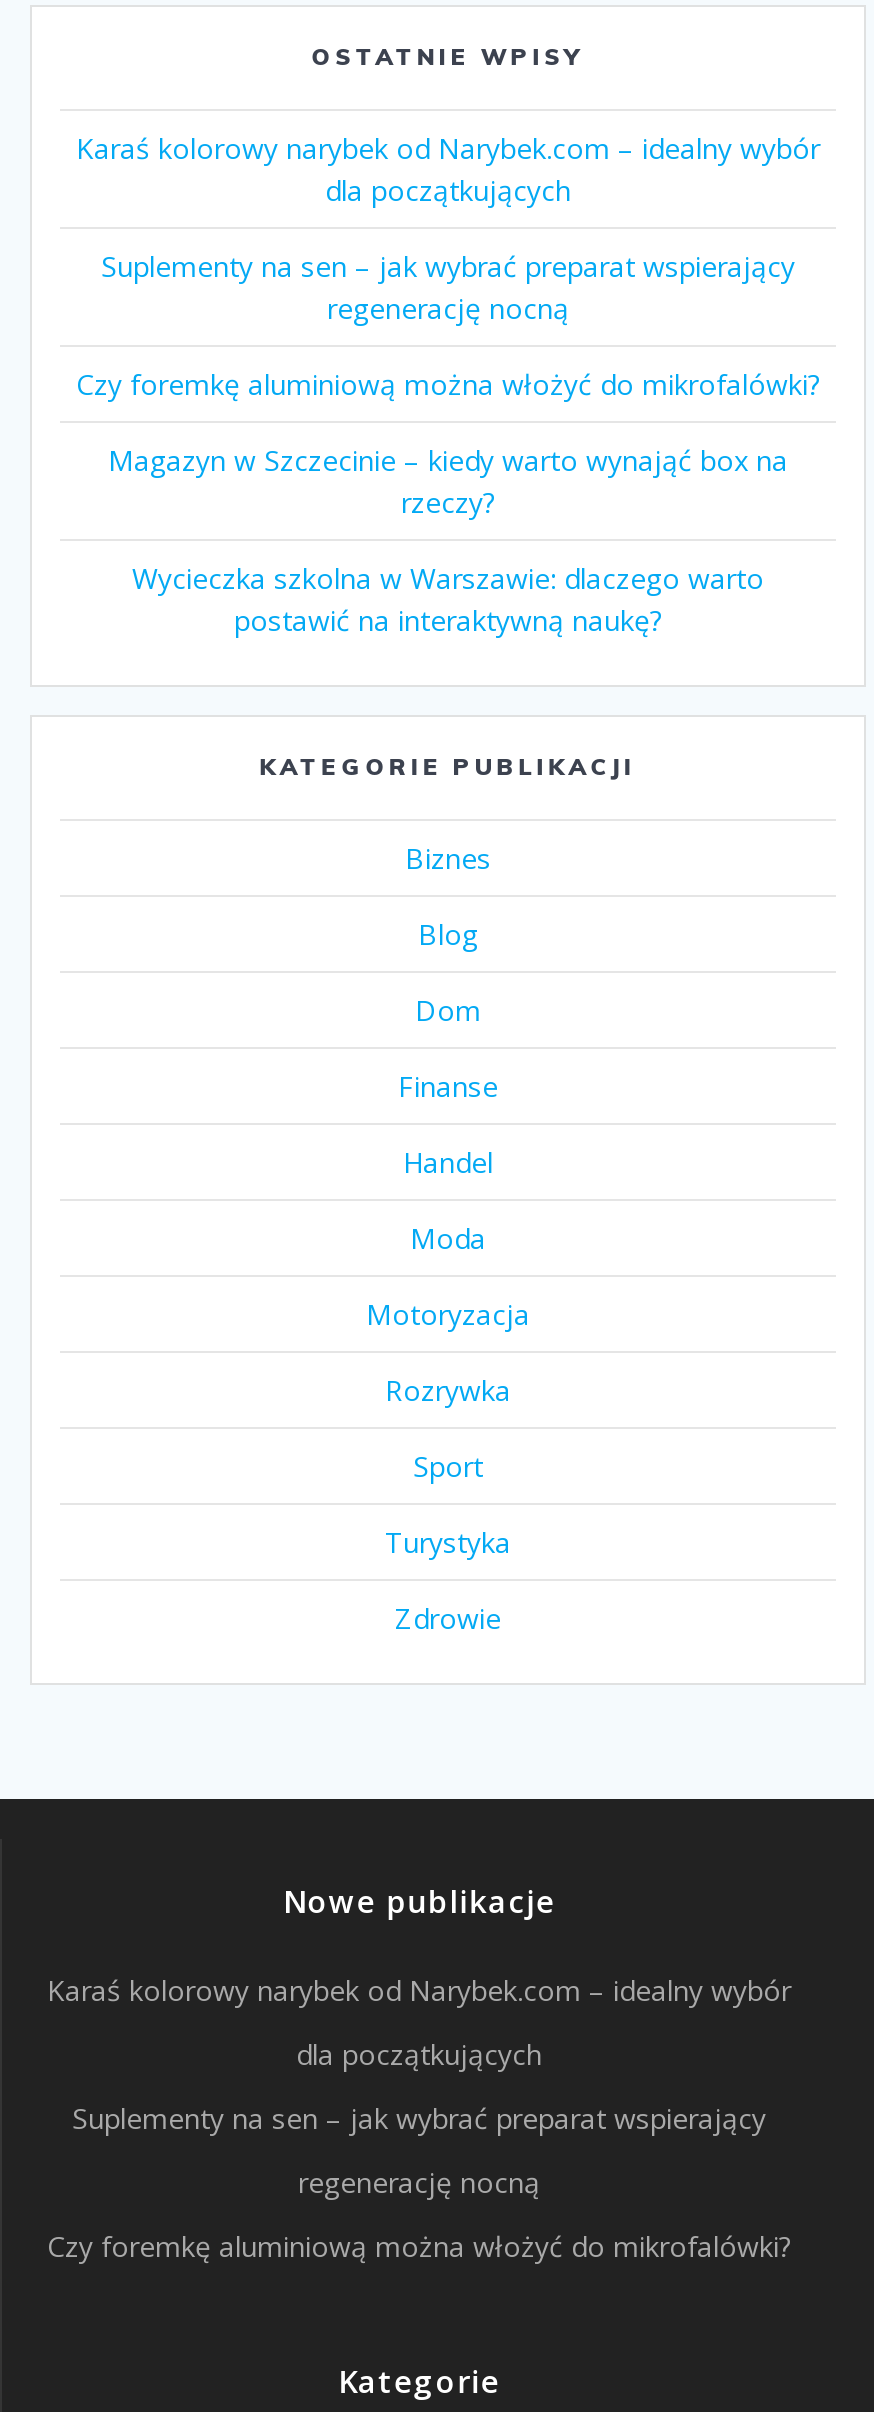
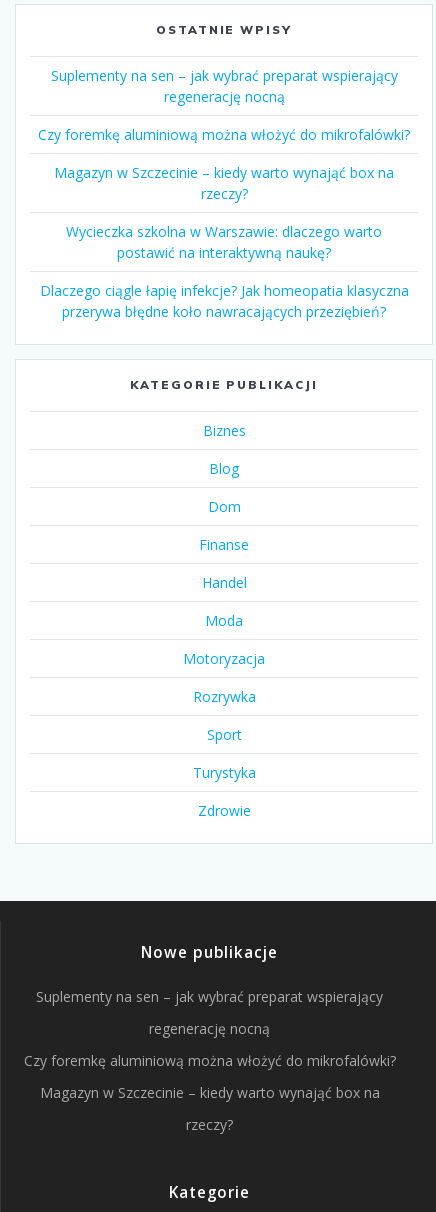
[76,130,820,210] Karaś kolorowy narybek od Narybek.com – idealny wybór | dla początkujących -> none
moved [76,248,820,640] -> [38,66,410,262]: Suplementy na sen – jak wybrać preparat wspierający | regenerację nocną | Czy foremkę aluminiową można włożyć do mikrofalówki? | Magazyn w Szczecinie – kiedy warto wynająć box na | rzeczy? | Wycieczka szkolna w Warszawie: dlaczego warto | postawić na interaktywną naukę?
none -> [39,281,408,321] Dlaczego ciągle łapię infekcje? Jak homeopatia klasyczna | przerywa błędne koło nawracających przeziębień?
[47,1971,791,2073] Karaś kolorowy narybek od Narybek.com – idealny wybór | dla początkujących -> none
moved [47,2099,791,2265] -> [23,987,395,1070]: Suplementy na sen – jak wybrać preparat wspierający | regenerację nocną | Czy foremkę aluminiową można włożyć do mikrofalówki?
none -> [39,1083,379,1134] Magazyn w Szczecinie – kiedy warto wynająć box na | rzeczy?

